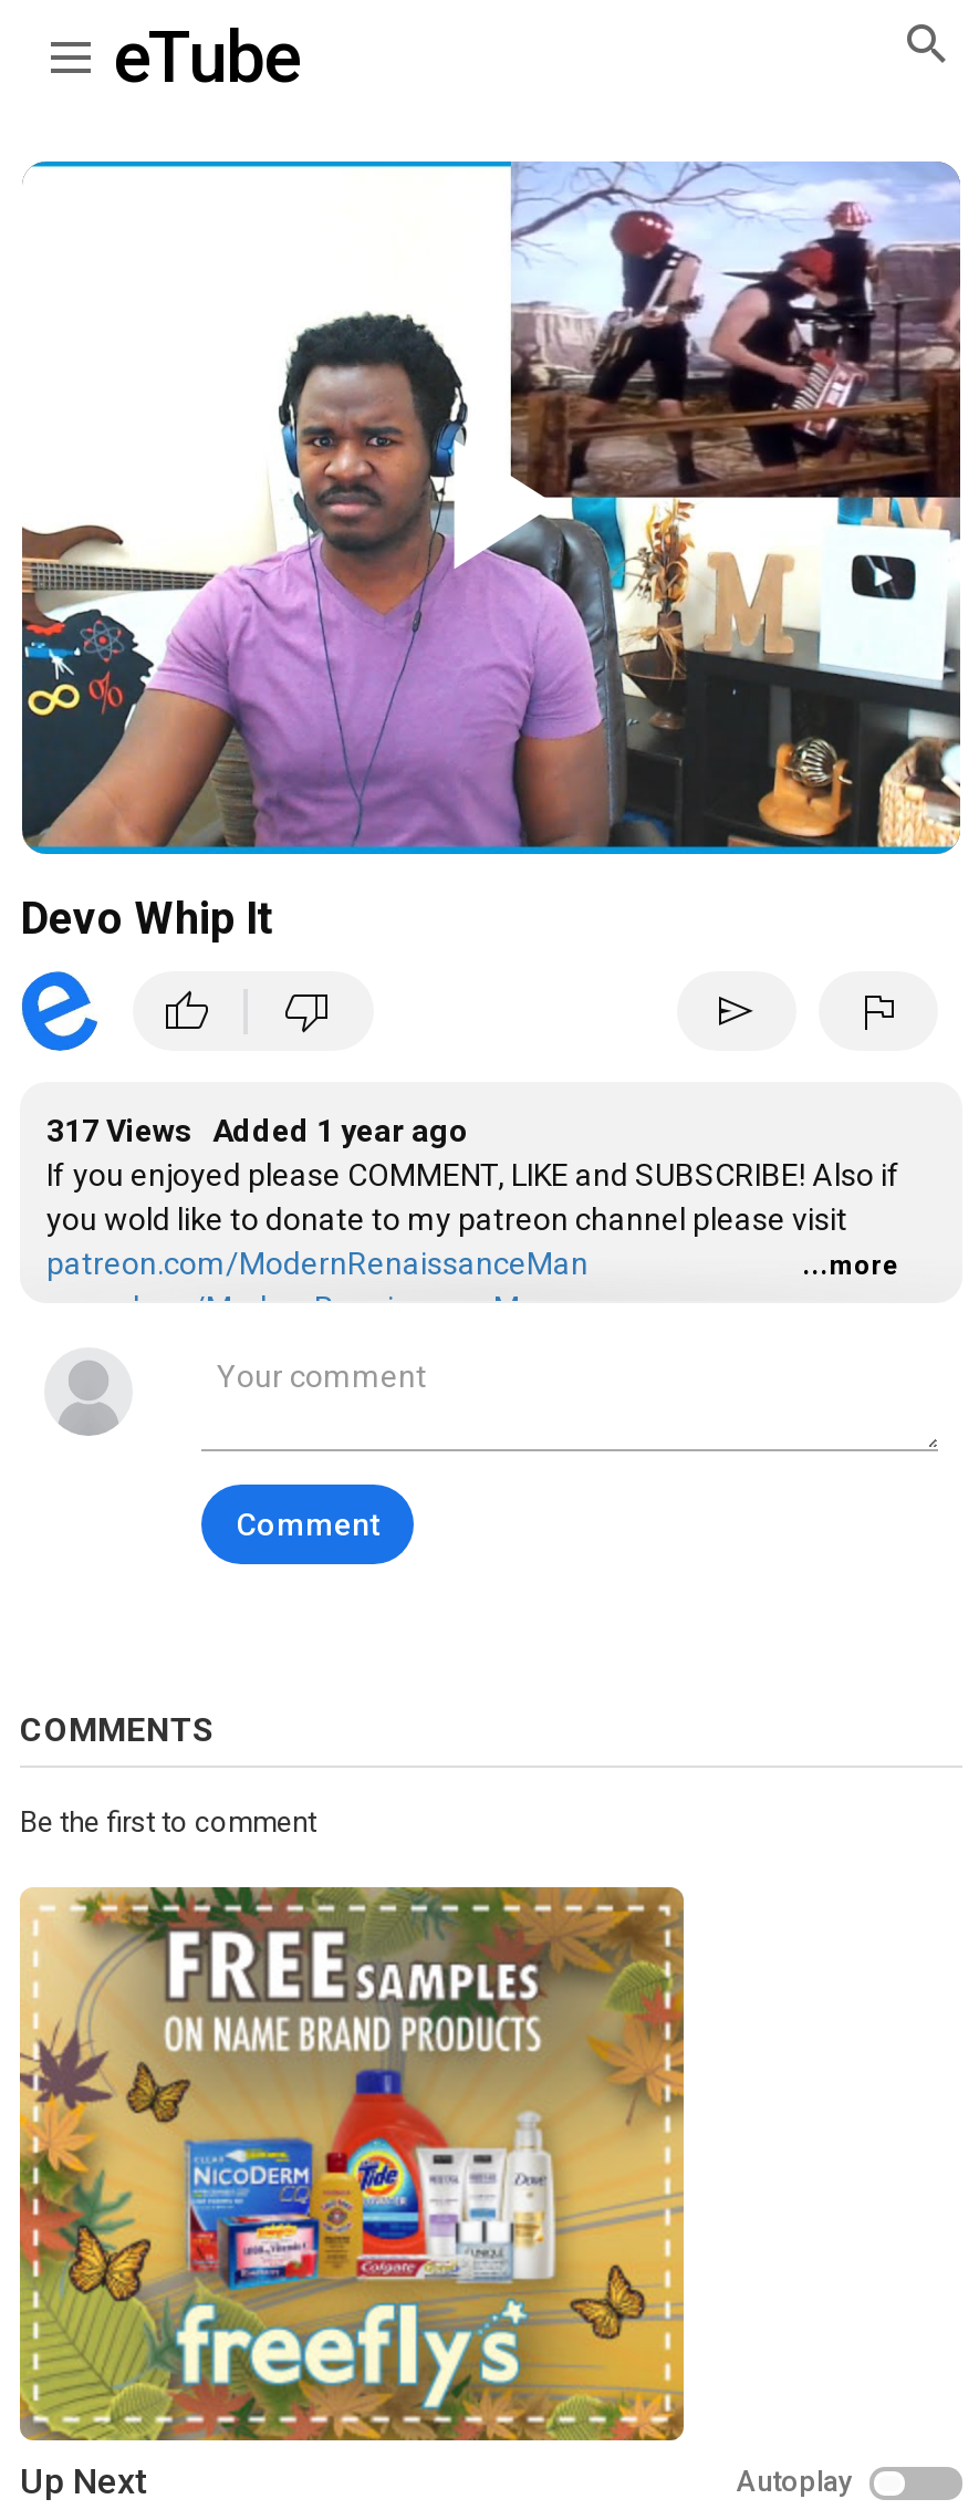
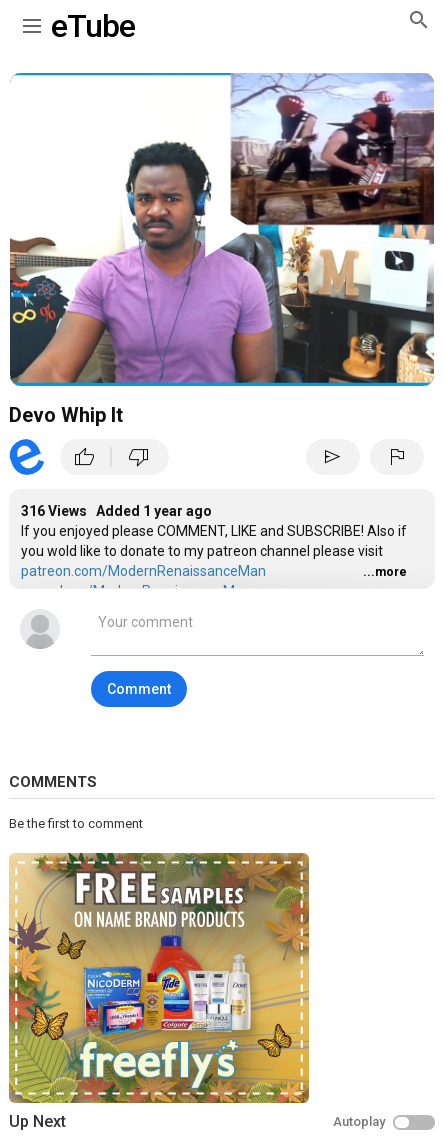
[46,1113,469,1148] 317 Views Added 1 year ago -> [21,503,212,519] 316 Views Added 1 year ago

